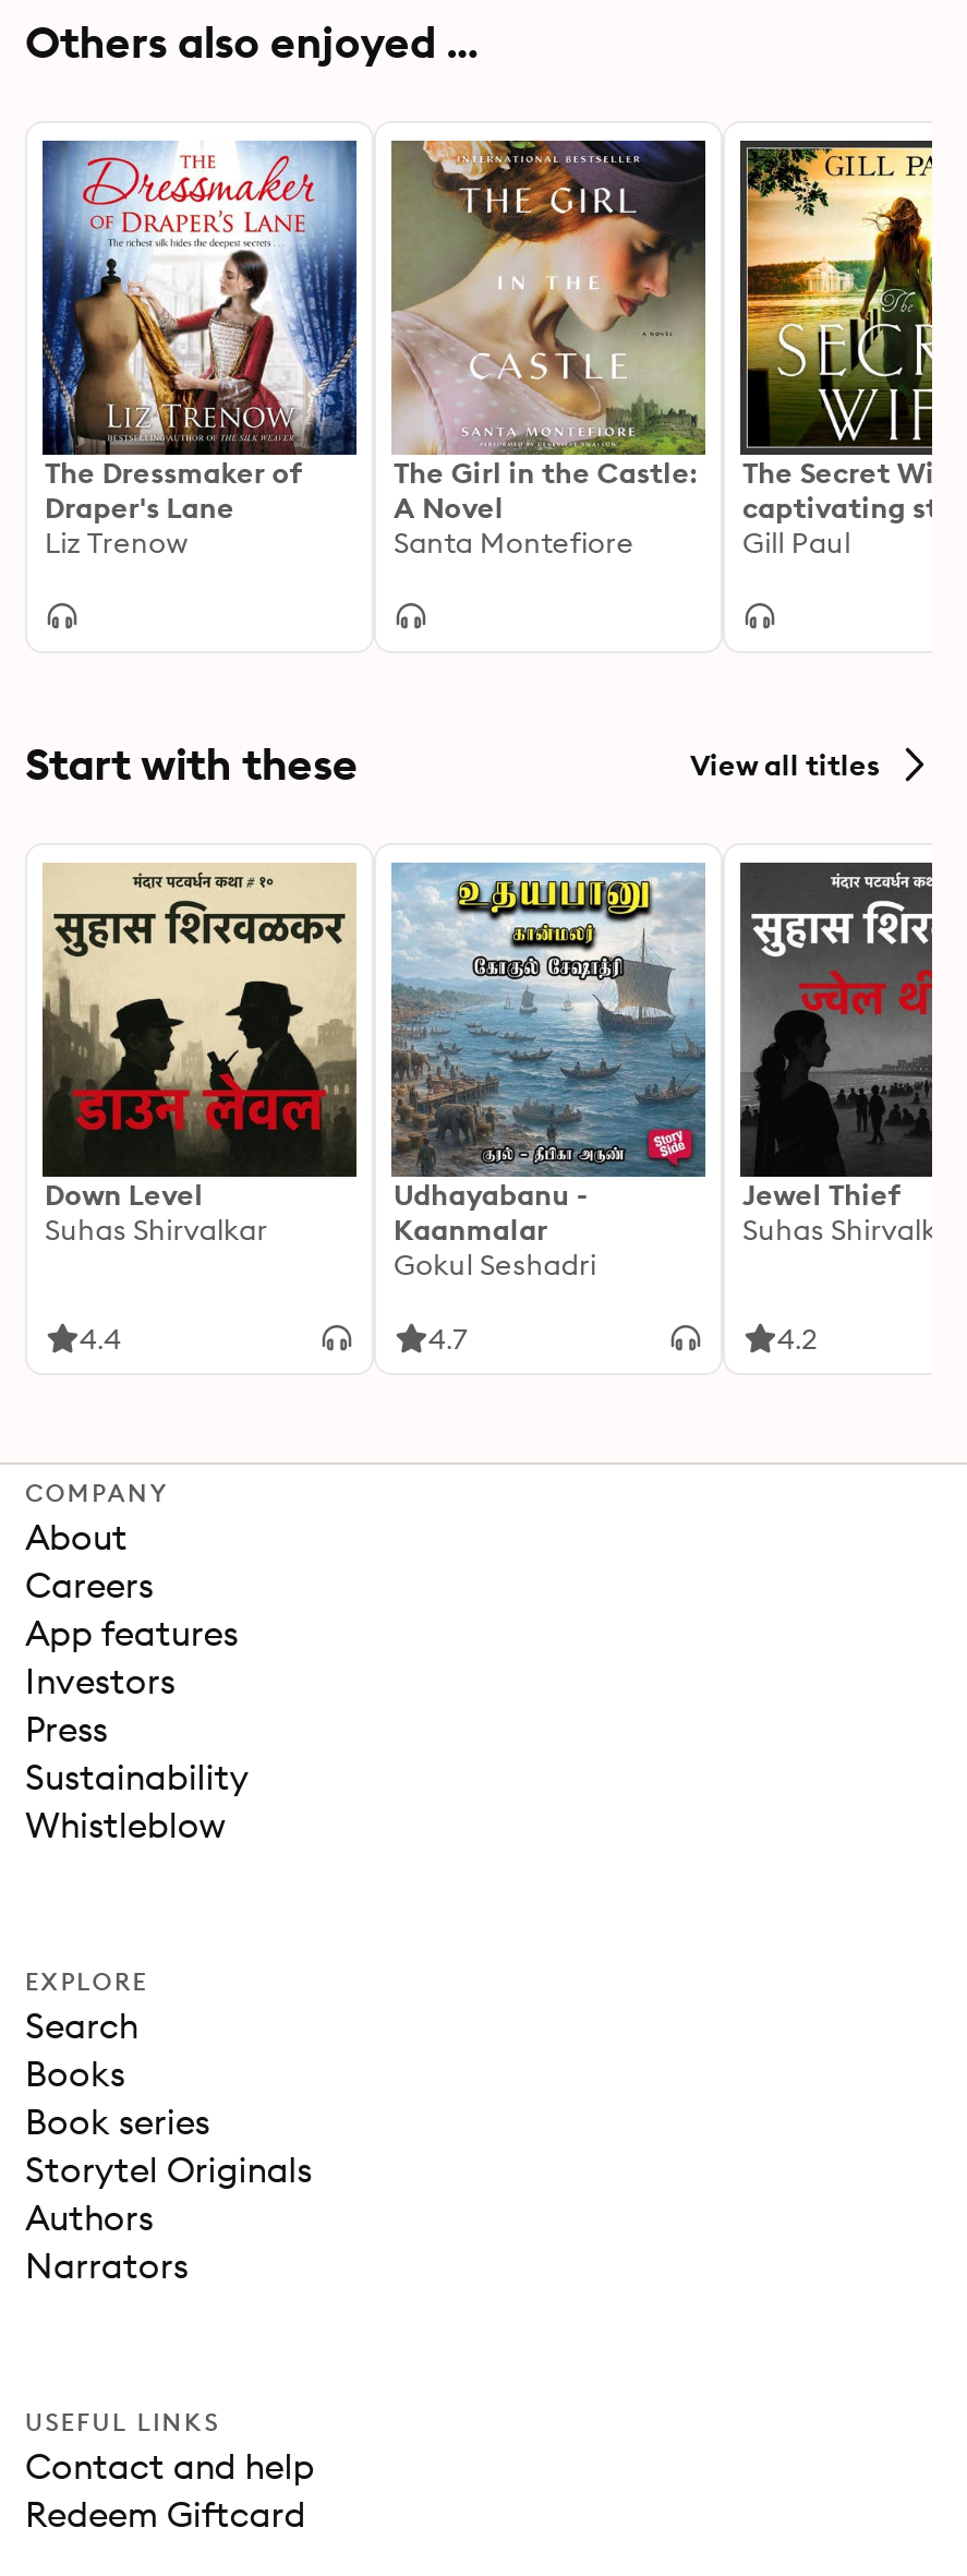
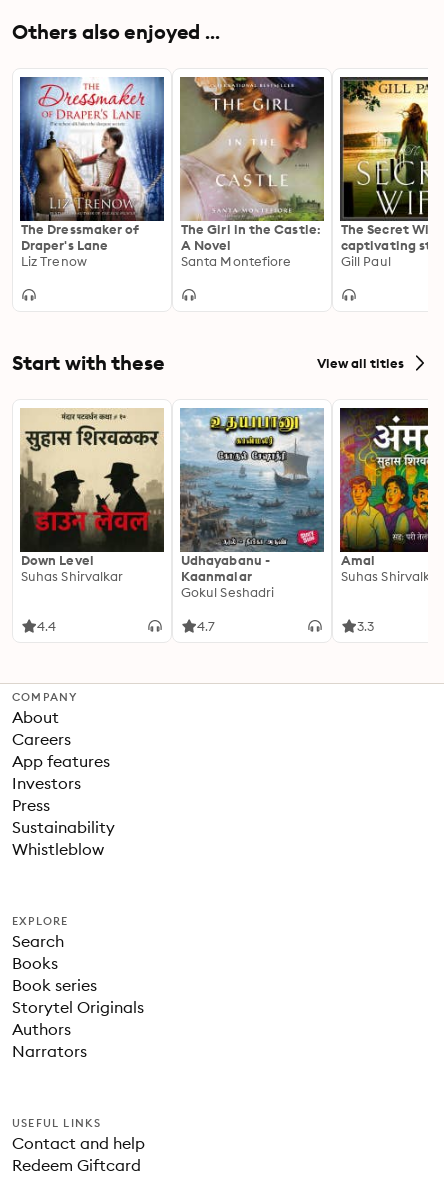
[740,863,934,1212] [image] | Jewel Thief -> [339,408,429,568] [image] | Amal
[777,1321,817,1356] 4.2 -> [357,618,374,634] 3.3

